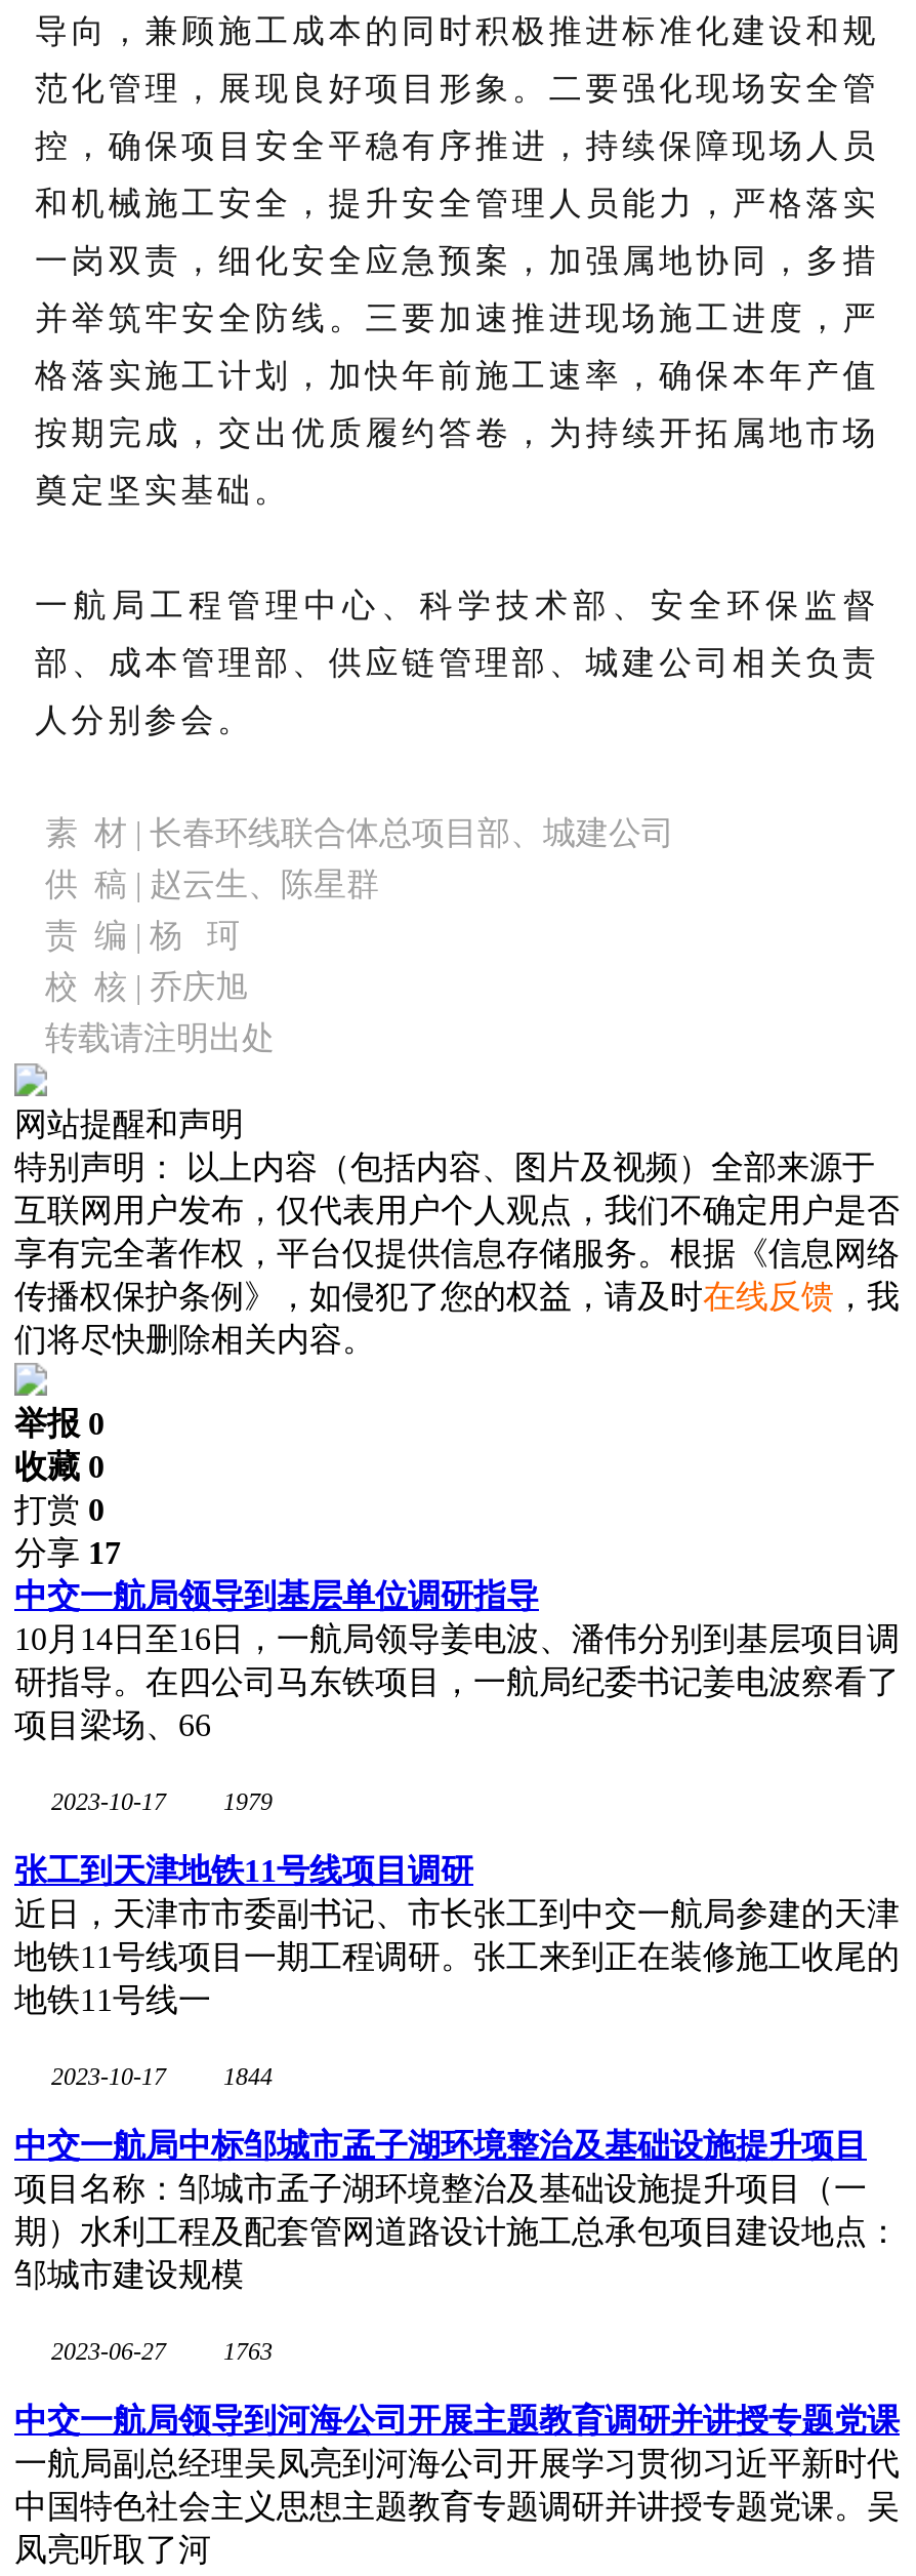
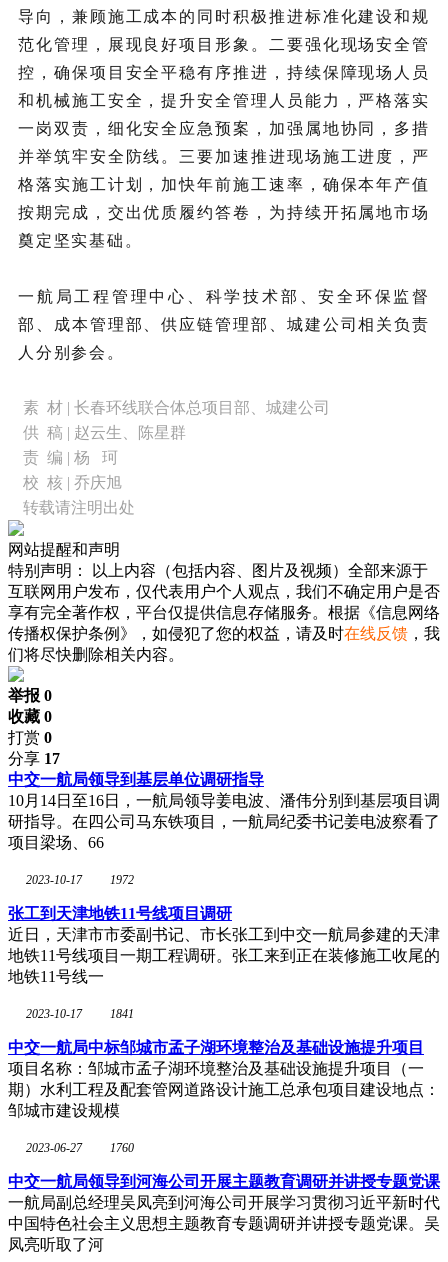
[51,1787,273,1816] 2023-10-17 1979 -> [26,873,134,887] 2023-10-17 1972
[51,2062,273,2091] 2023-10-17 1844 -> [26,1007,134,1021] 2023-10-17 1841
[51,2337,273,2366] 2023-06-27 1763 -> [26,1141,134,1155] 2023-06-27 1760

